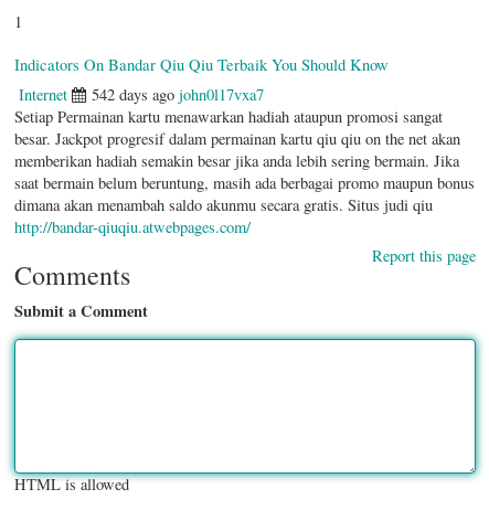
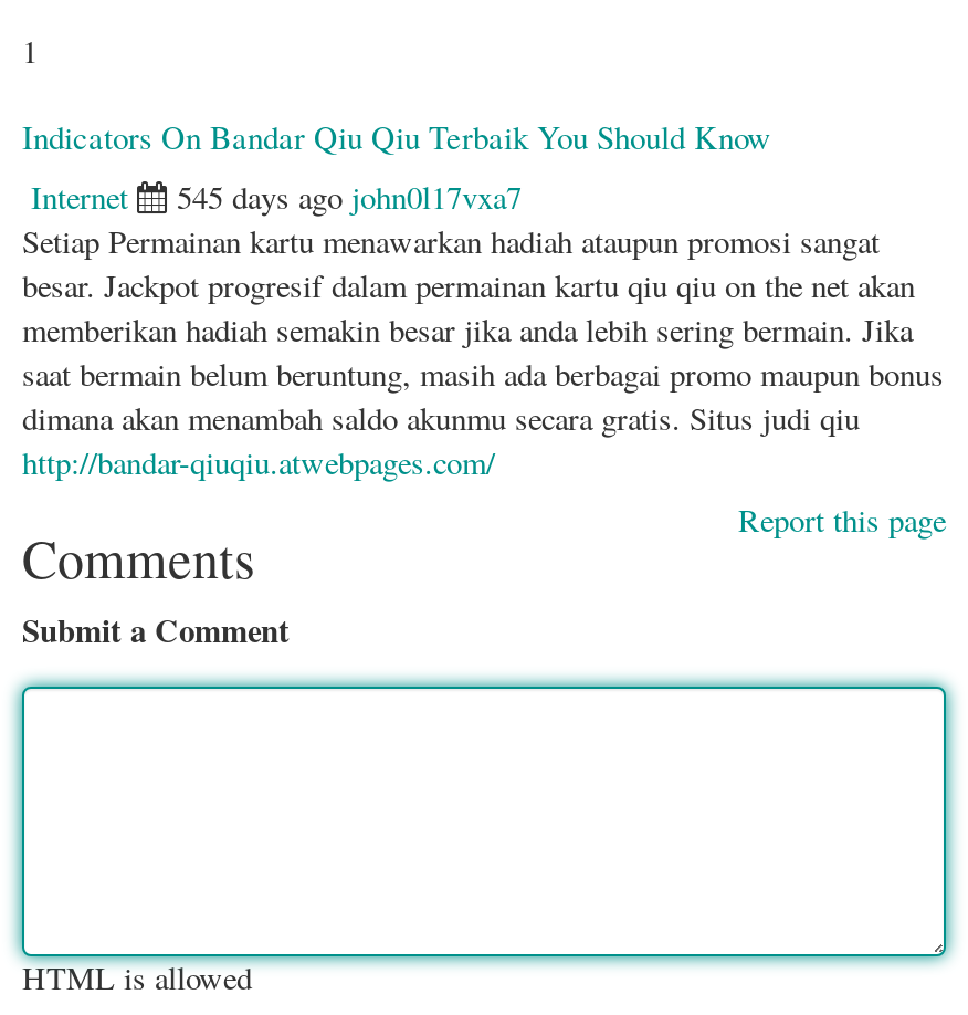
[92,84,264,105] 542 days ago john0l17vxa7 -> [177,176,522,218] 545 days ago john0l17vxa7

